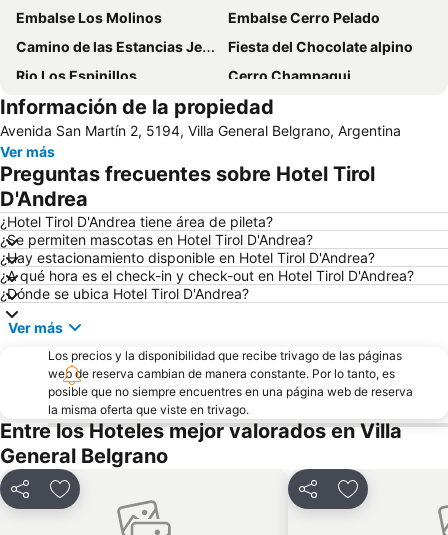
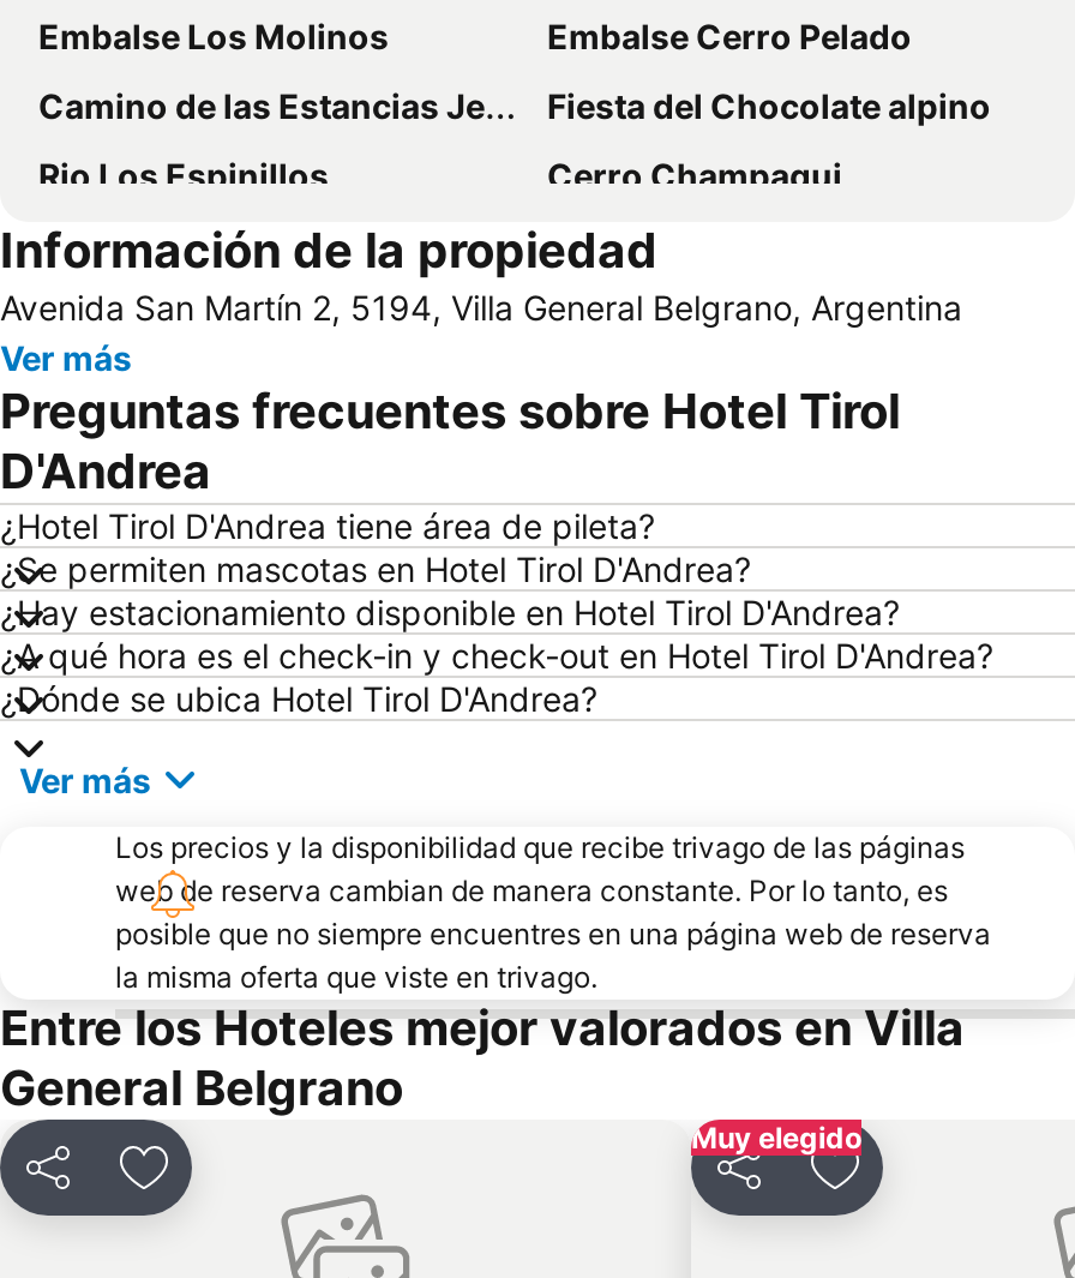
none -> [691,1120,861,1156] Muy elegido

